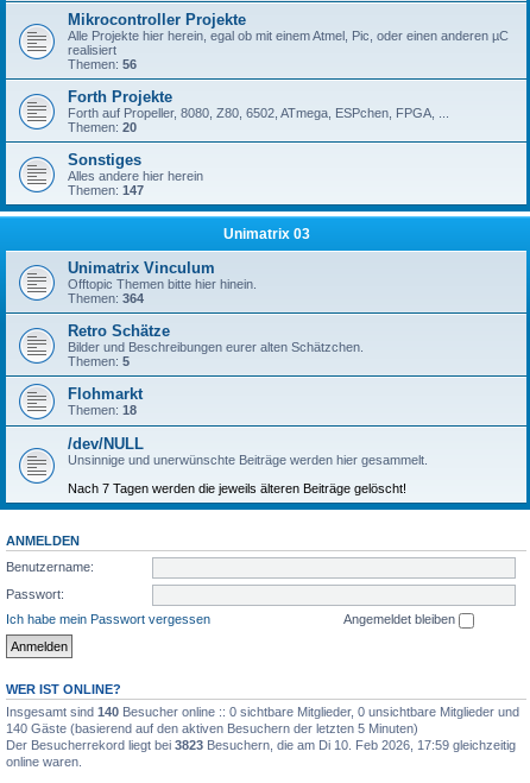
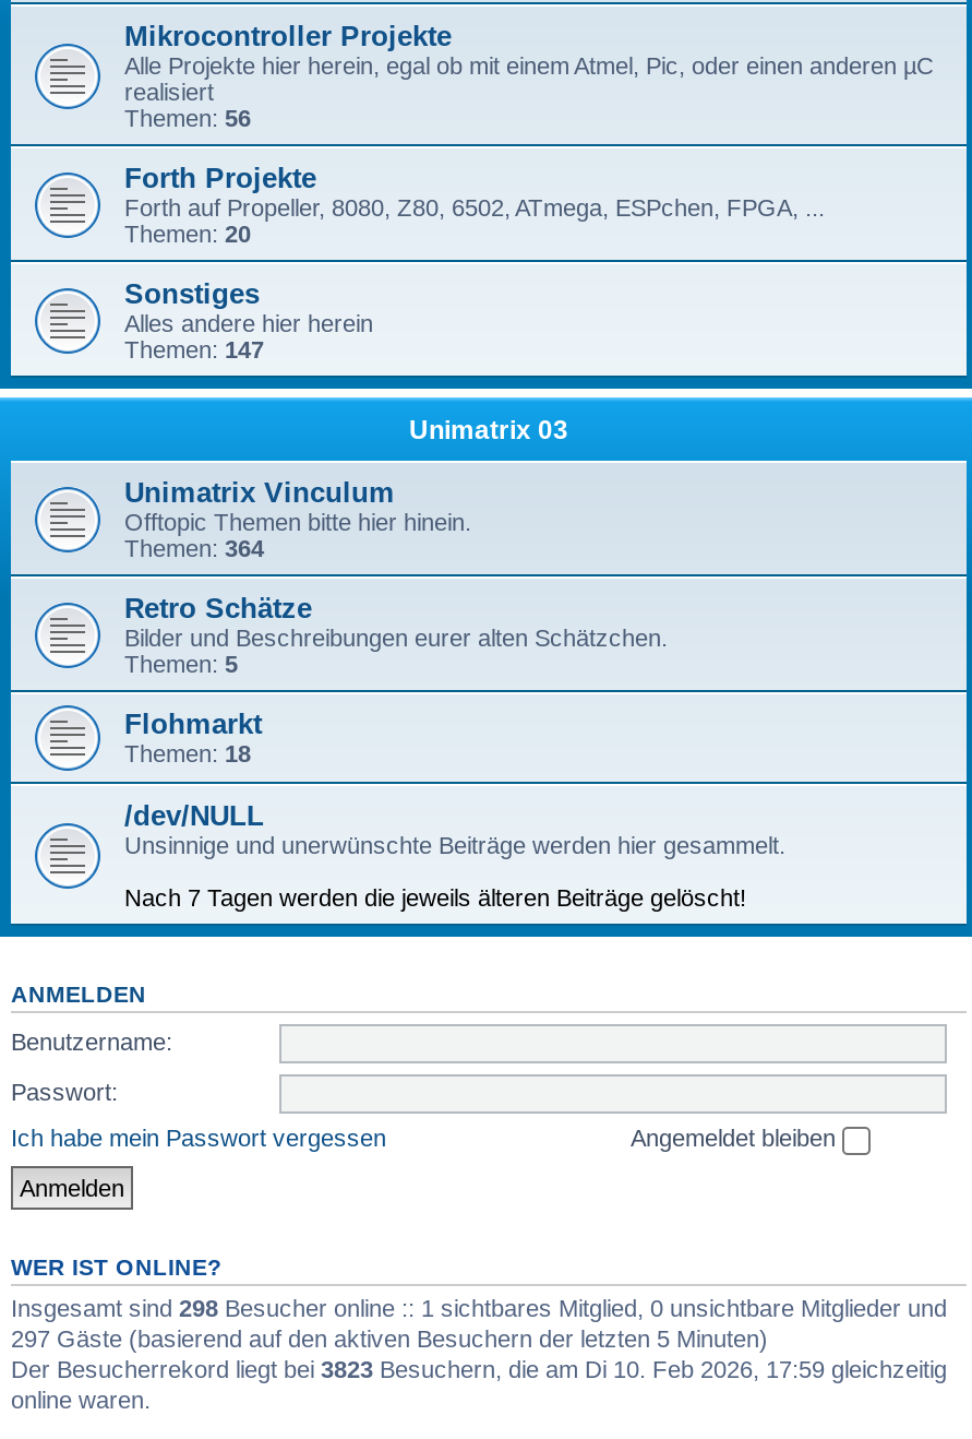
[6,704,519,718] Insgesamt sind 140 Besucher online :: 0 sichtbare Mitglieder, 0 unsichtbare Mitglieder und -> [11,1294,947,1320] Insgesamt sind 298 Besucher online :: 1 sichtbares Mitglied, 0 unsichtbare Mitglieder und
[6,721,418,735] 140 Gäste (basierend auf den aktiven Besuchern der letzten 5 Minuten) -> [11,1325,768,1351] 297 Gäste (basierend auf den aktiven Besuchern der letzten 5 Minuten)

